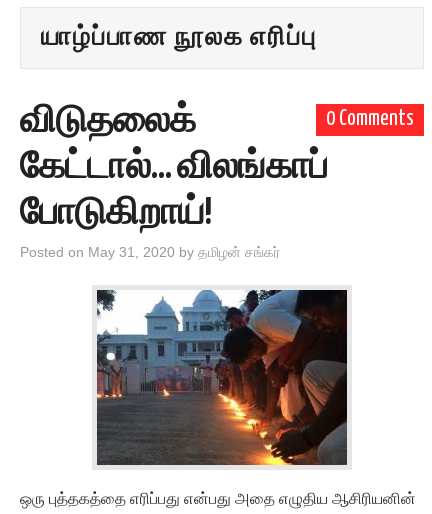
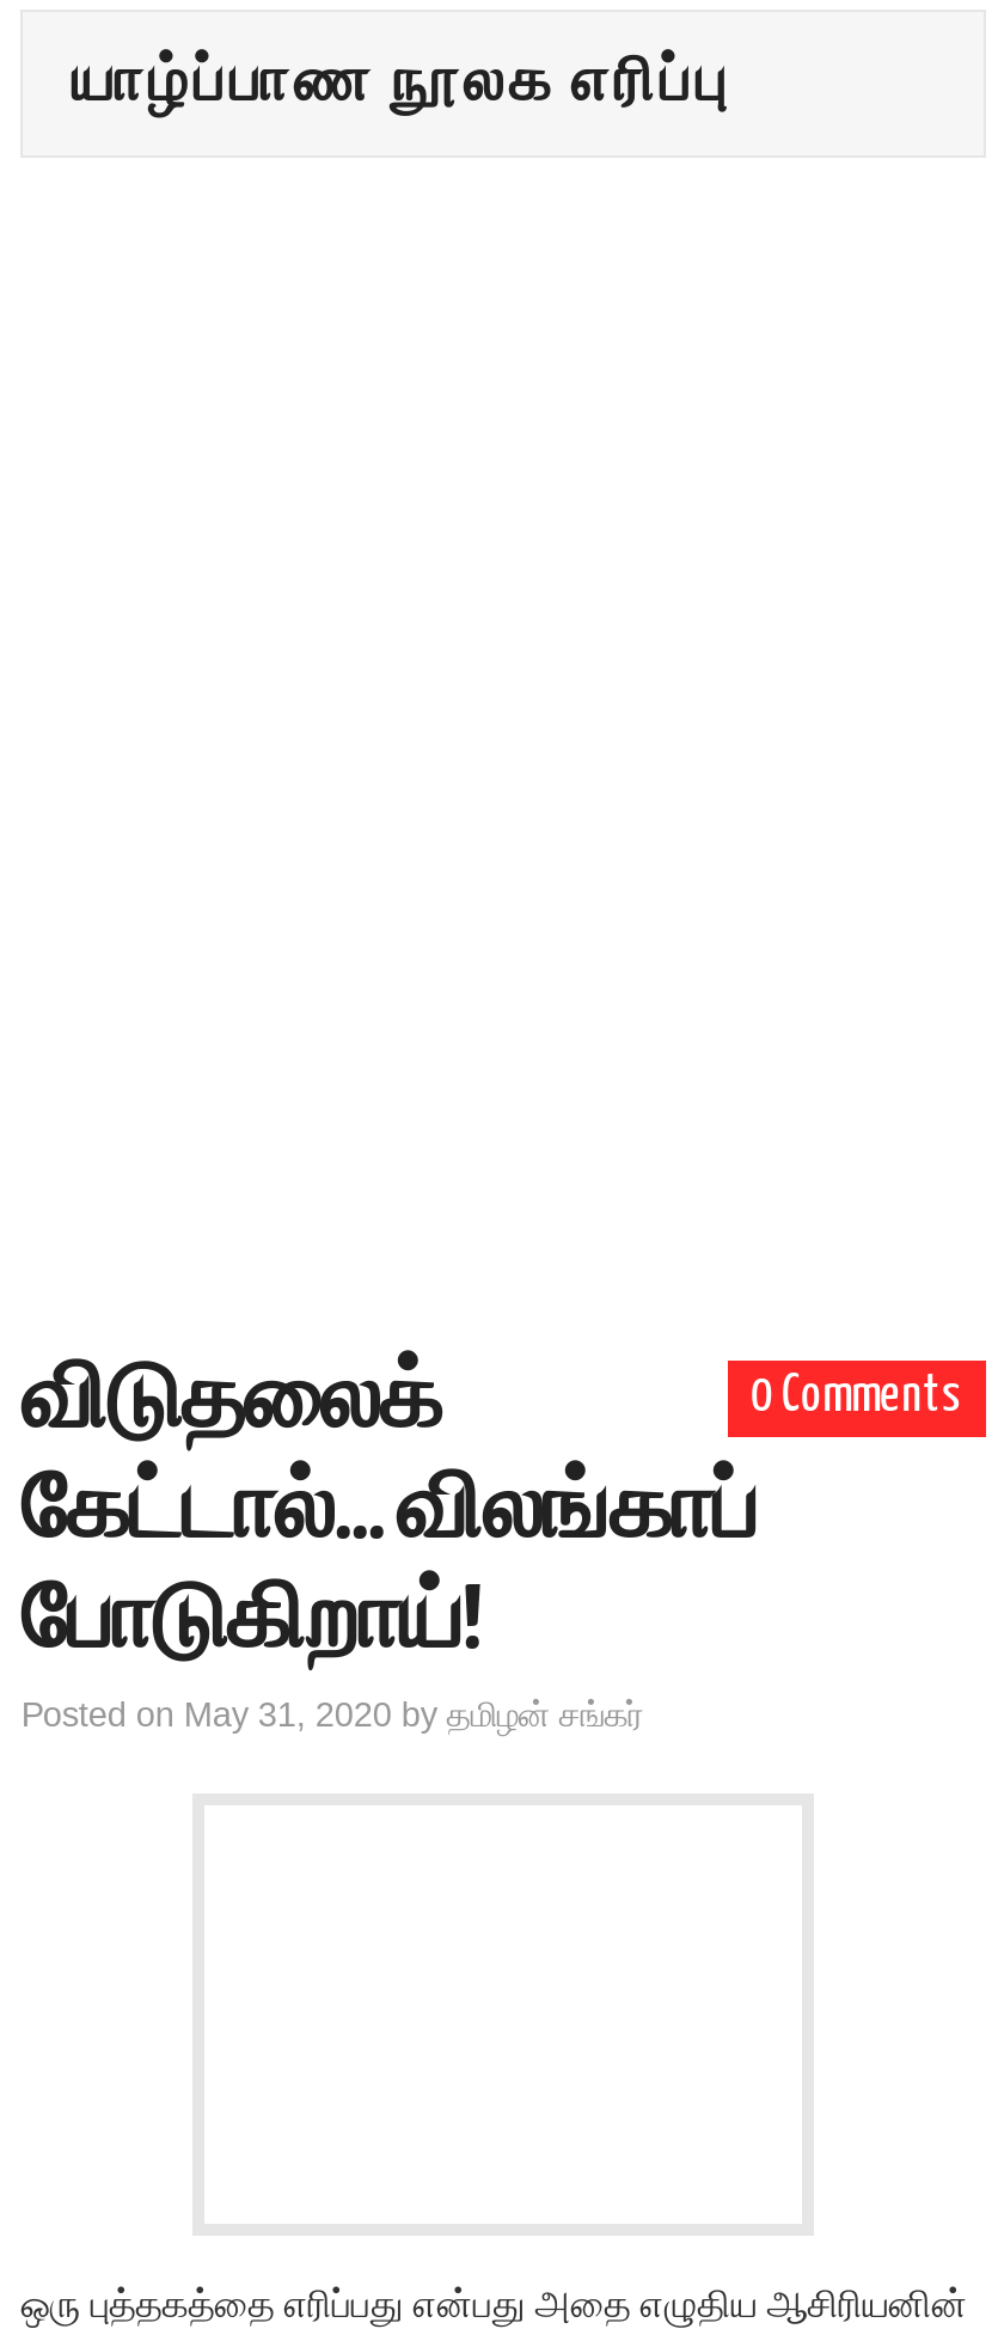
[96,289,348,466] [image] -> none

